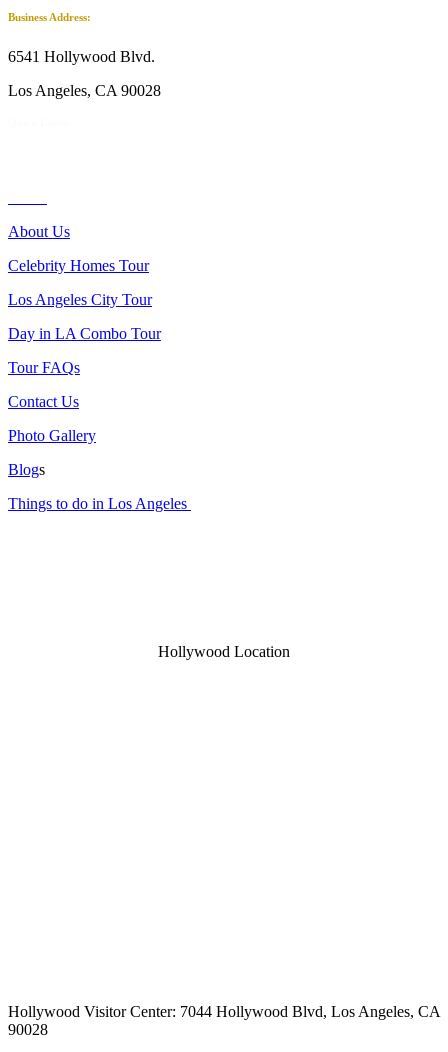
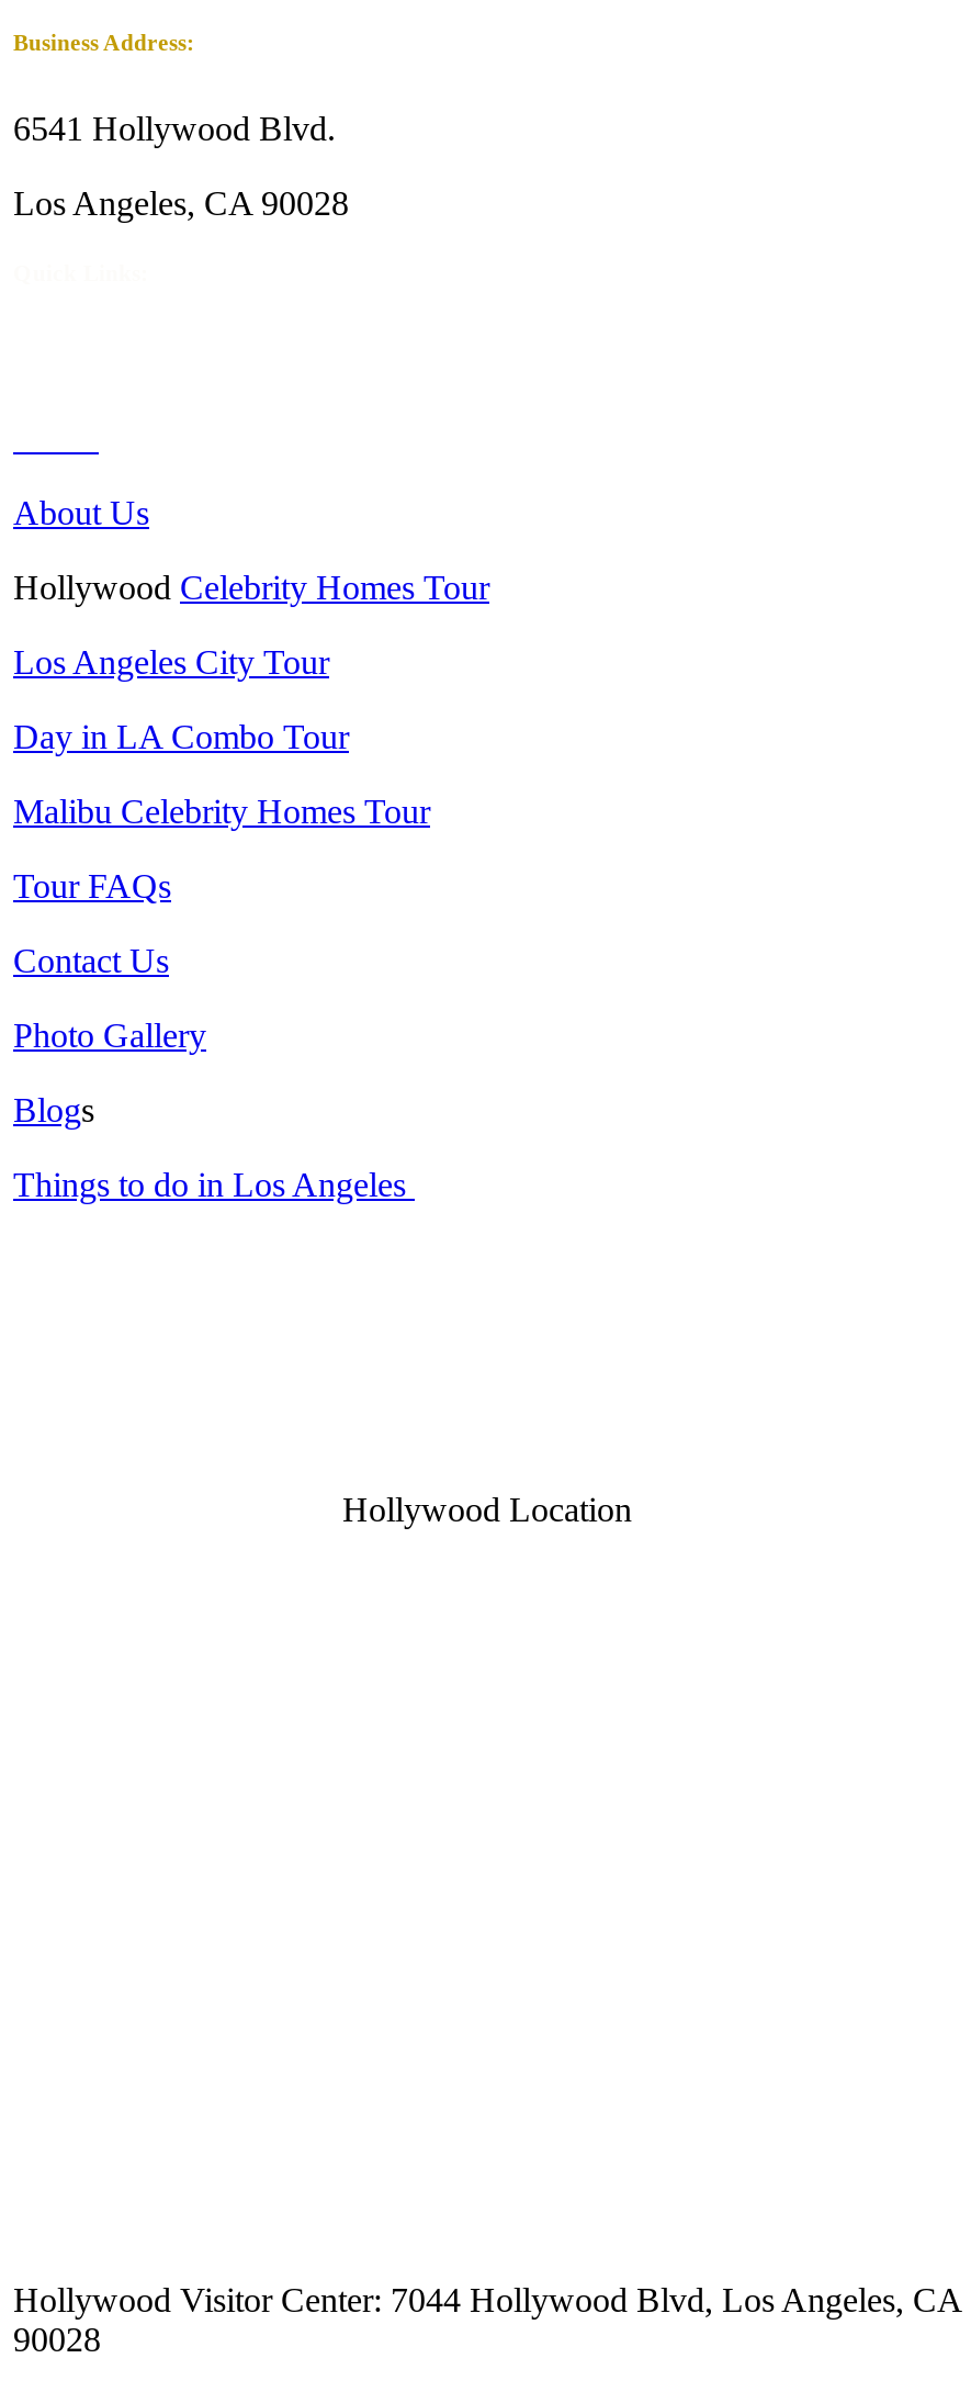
[8,256,149,273] Celebrity Homes Tour -> [13,568,489,605] Hollywood Celebrity Homes Tour
none -> [13,791,430,829] Malibu Celebrity Homes Tour

